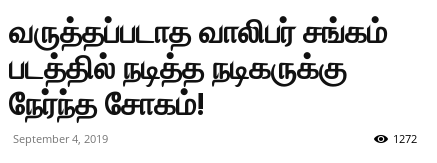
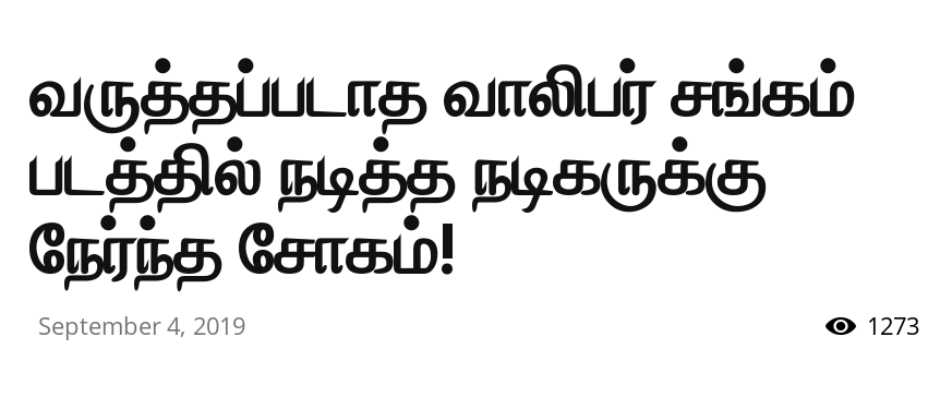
[393,131,417,146] 1272 -> [867,309,919,341] 1273

